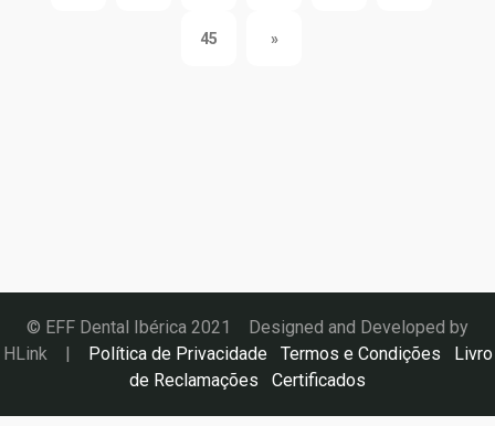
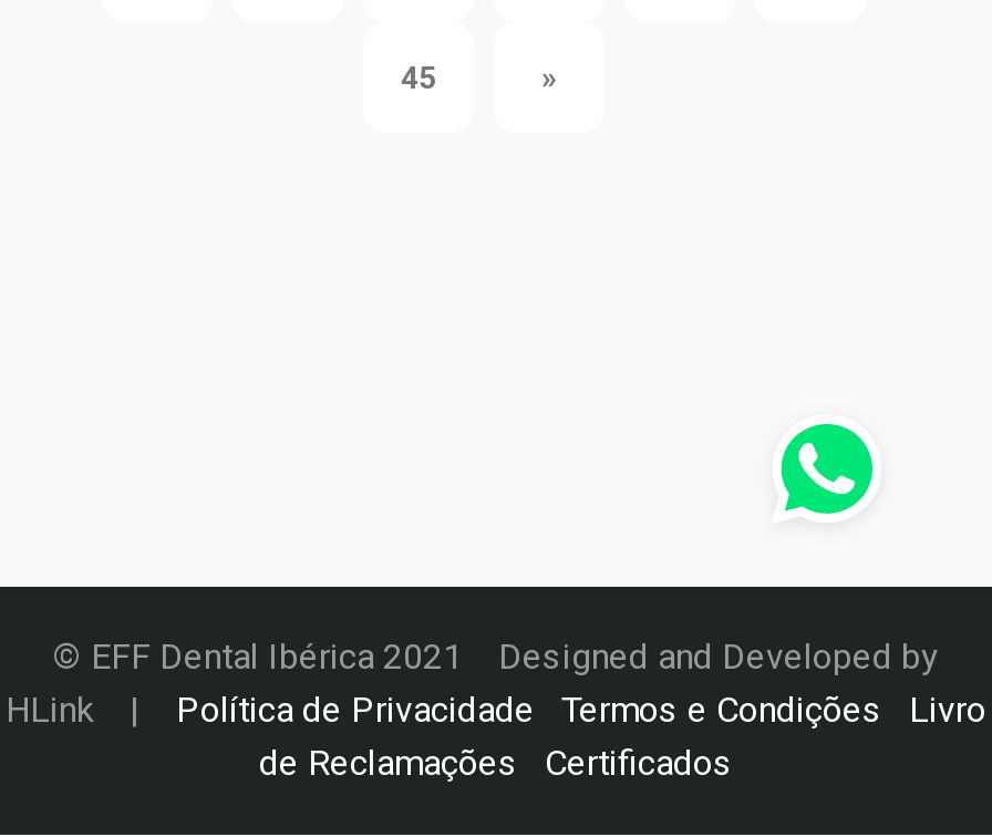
none -> [779,421,875,516] [image]

